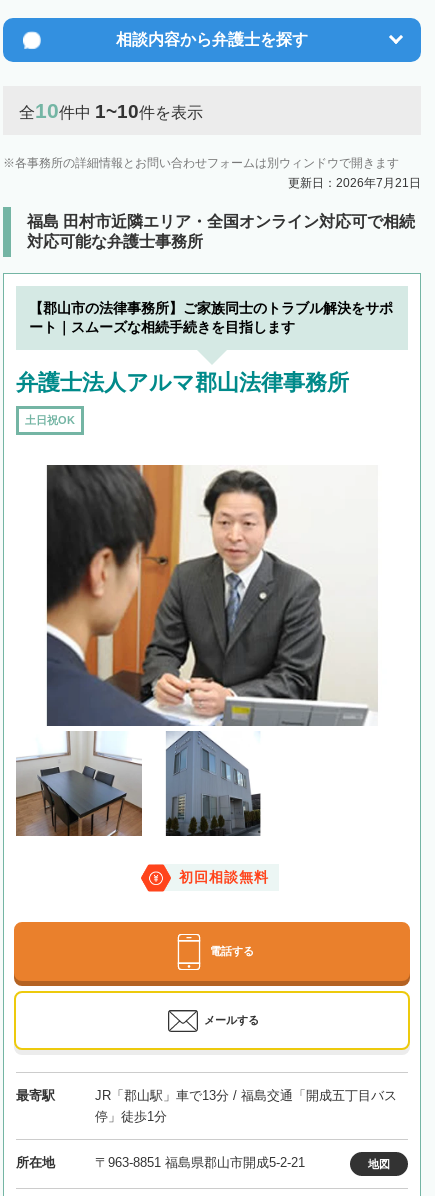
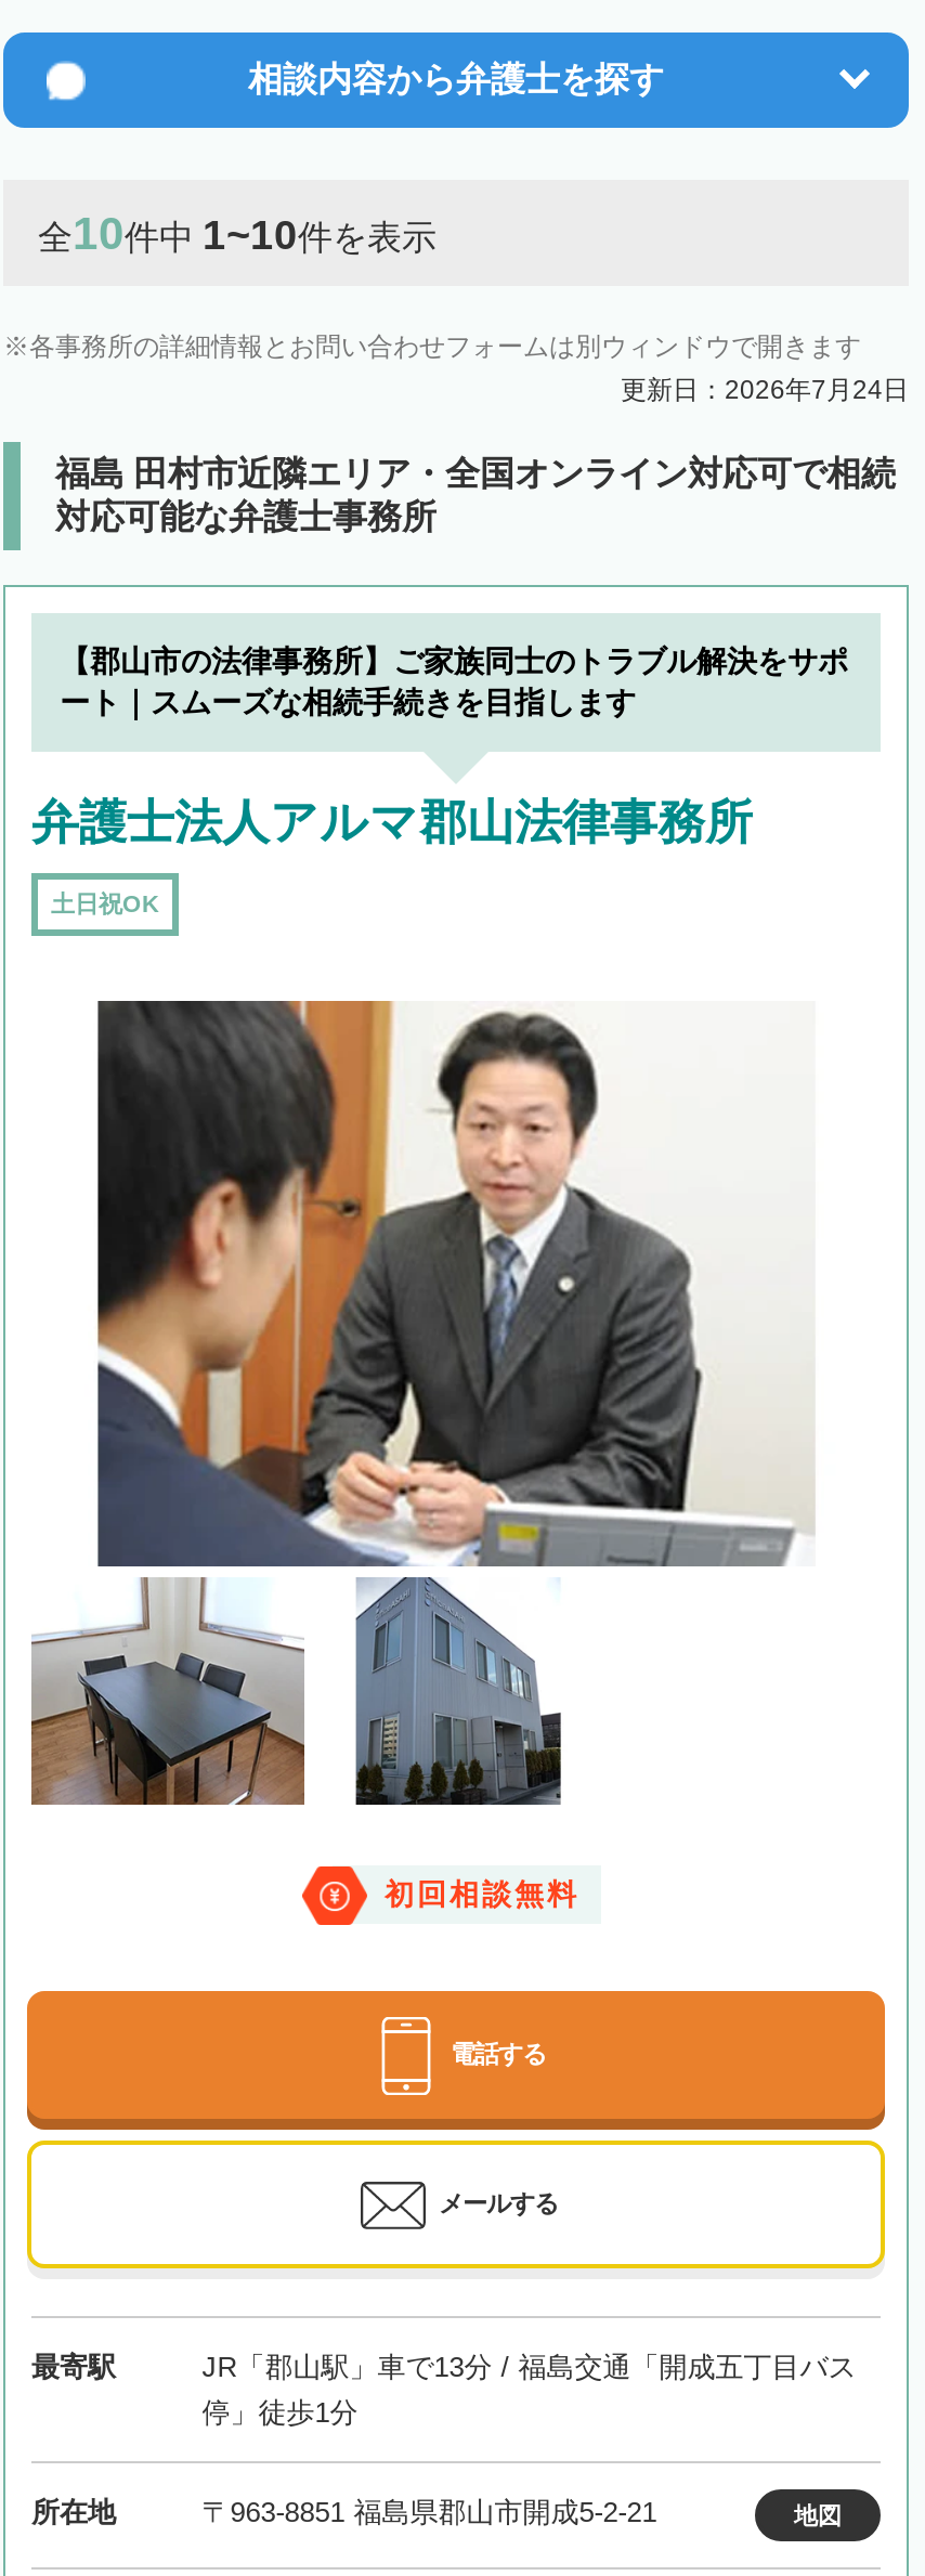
[288,176,421,190] 更新日：2026年7月21日 -> [621,375,909,405] 更新日：2026年7月24日

